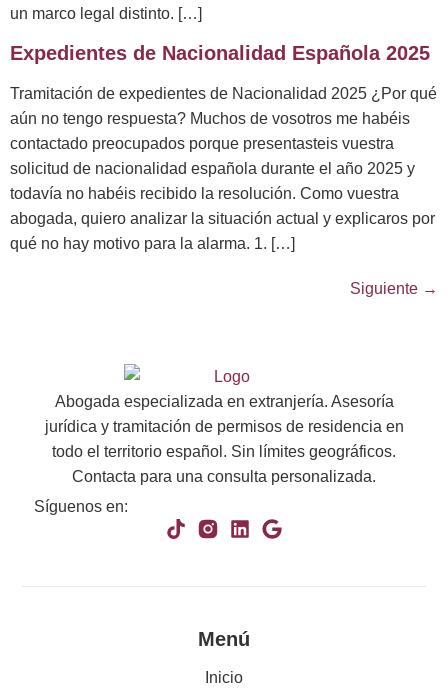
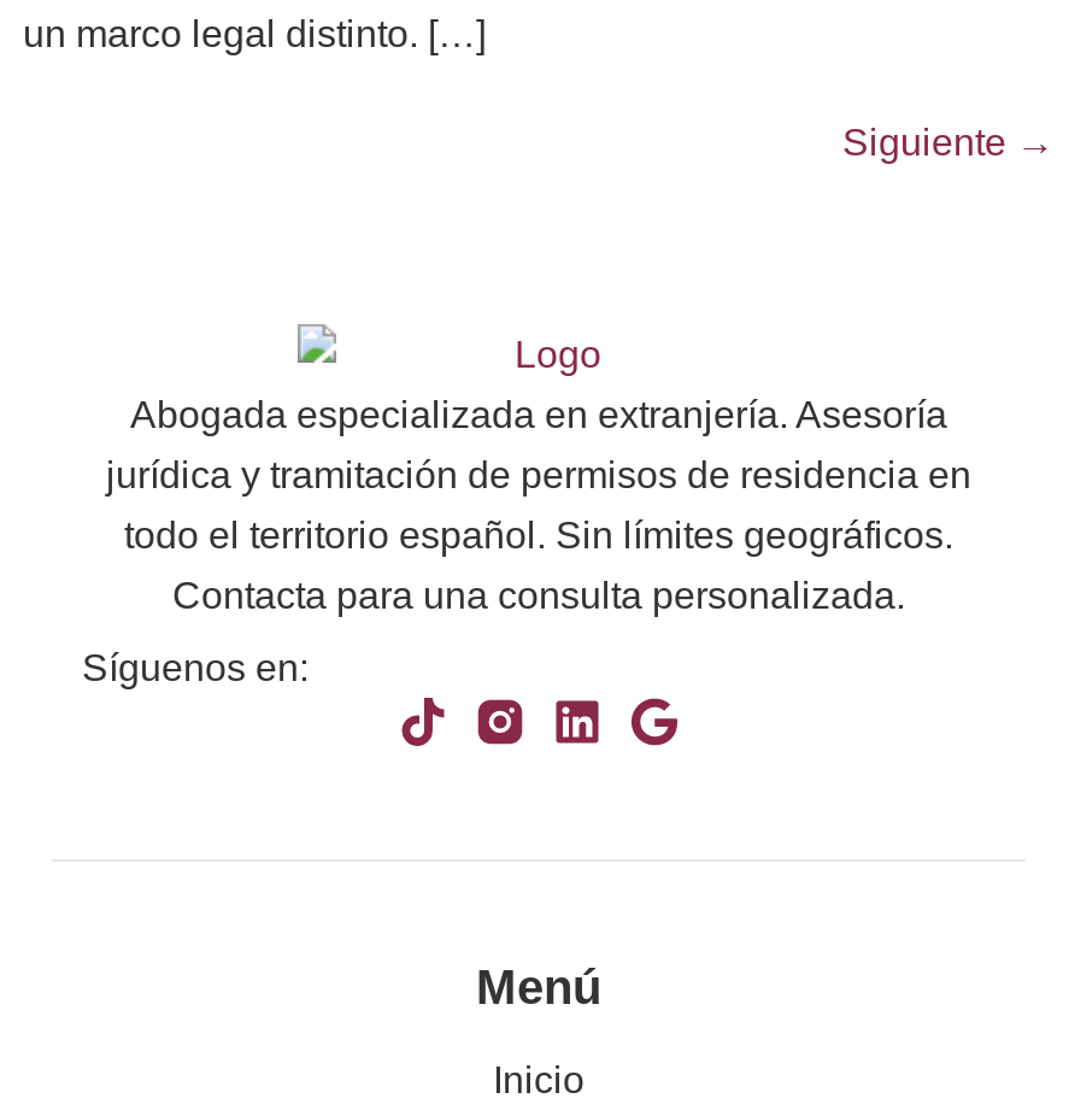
[10,41,437,251] Expedientes de Nacionalidad Española 2025 | Tramitación de expedientes de Nacionalidad 2025 ¿Por qué | aún no tengo respuesta? Muchos de vosotros me habéis | contactado preocupados porque presentasteis vuestra | solicitud de nacionalidad española durante el año 2025 y | todavía no habéis recibido la resolución. Como vuestra | abogada, quiero analizar la situación actual y explicaros por | qué no hay motivo para la alarma. 1. […] -> none

